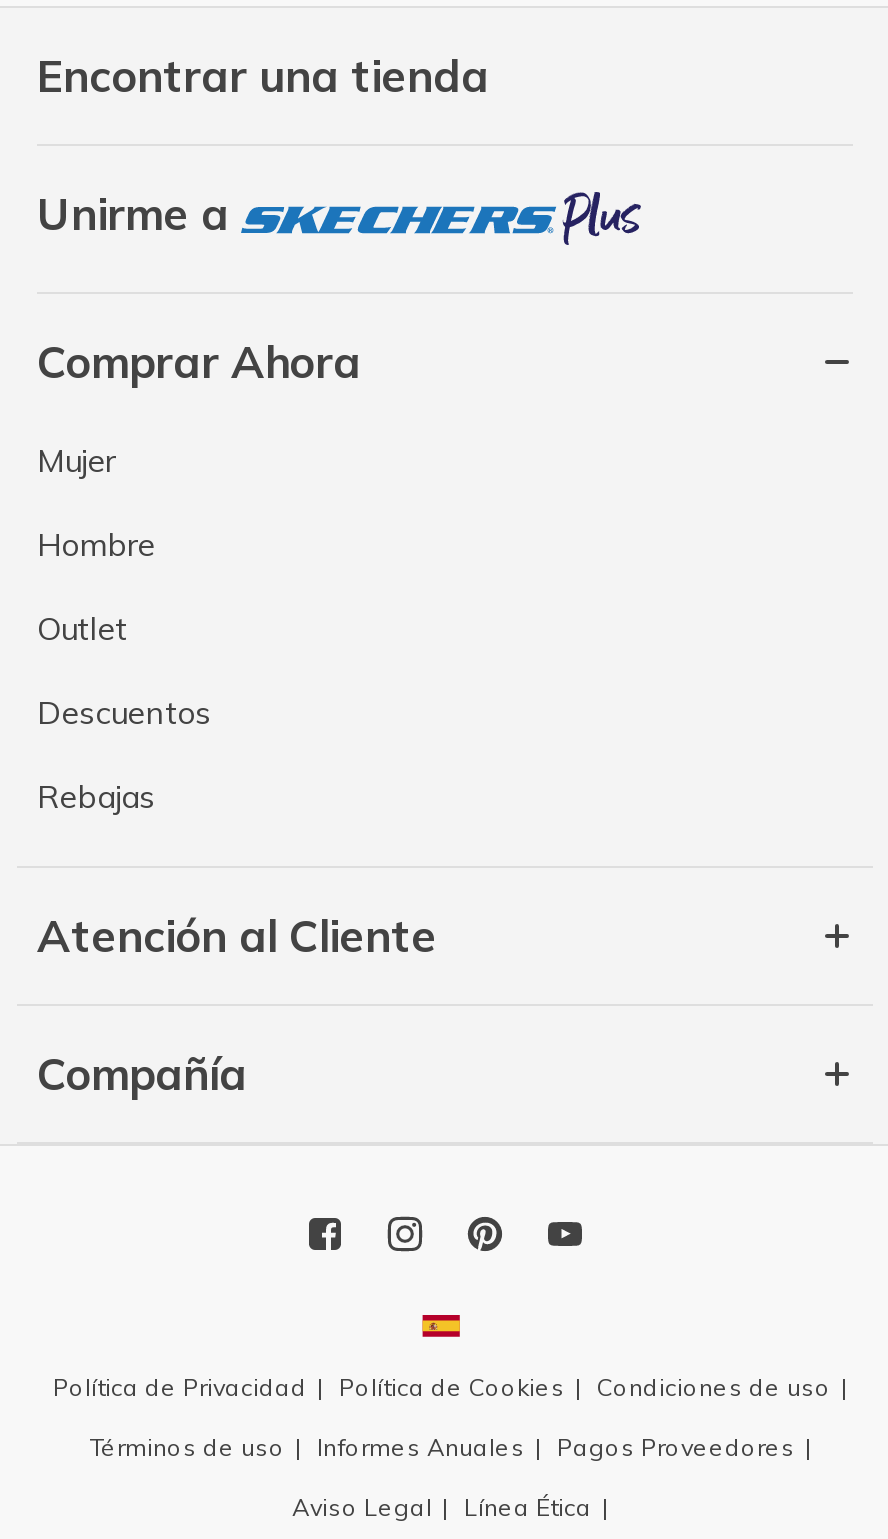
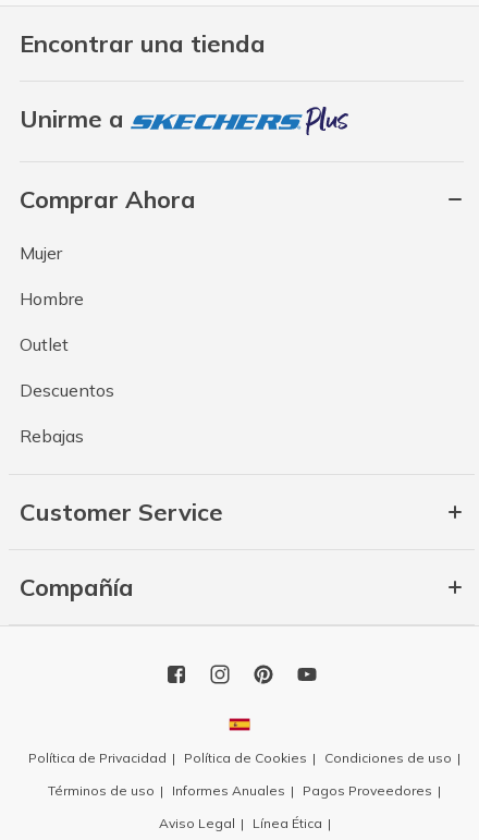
[37,907,437,963] Atención al Cliente -> [20,496,223,527] Customer Service

